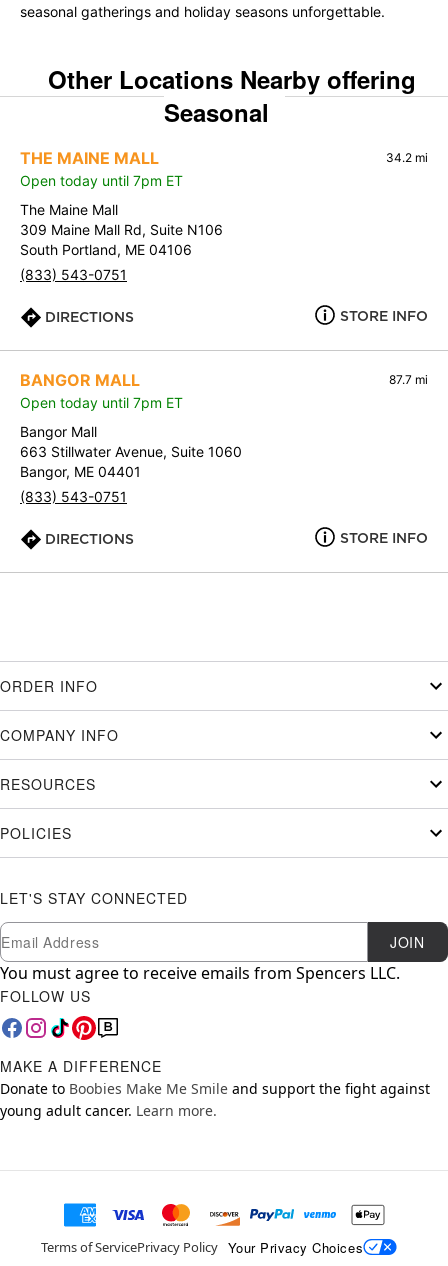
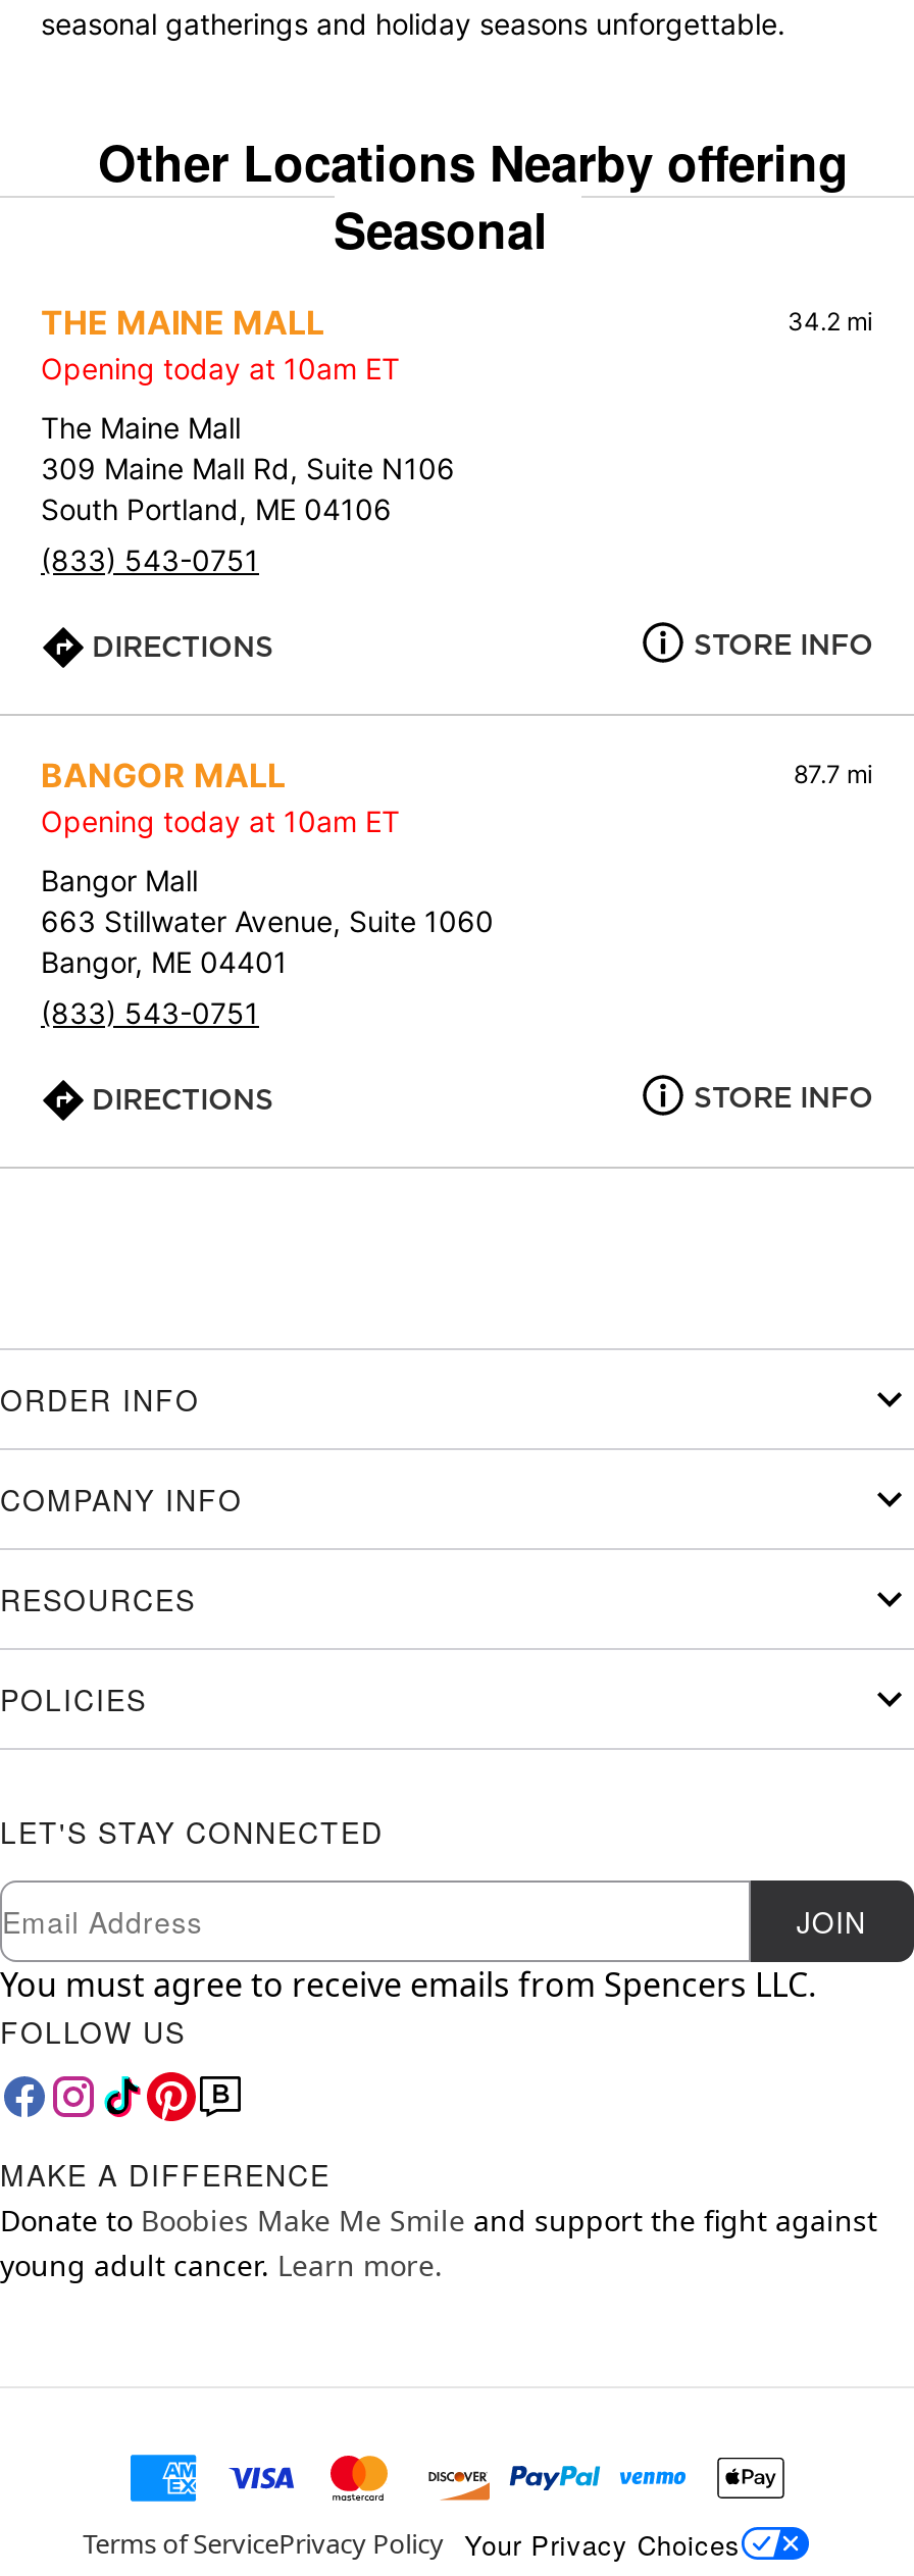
[20,172,183,189] Open today until 7pm ET -> [41,351,400,385] Opening today at 10am ET
[20,394,183,411] Open today until 7pm ET -> [41,804,400,838] Opening today at 10am ET

